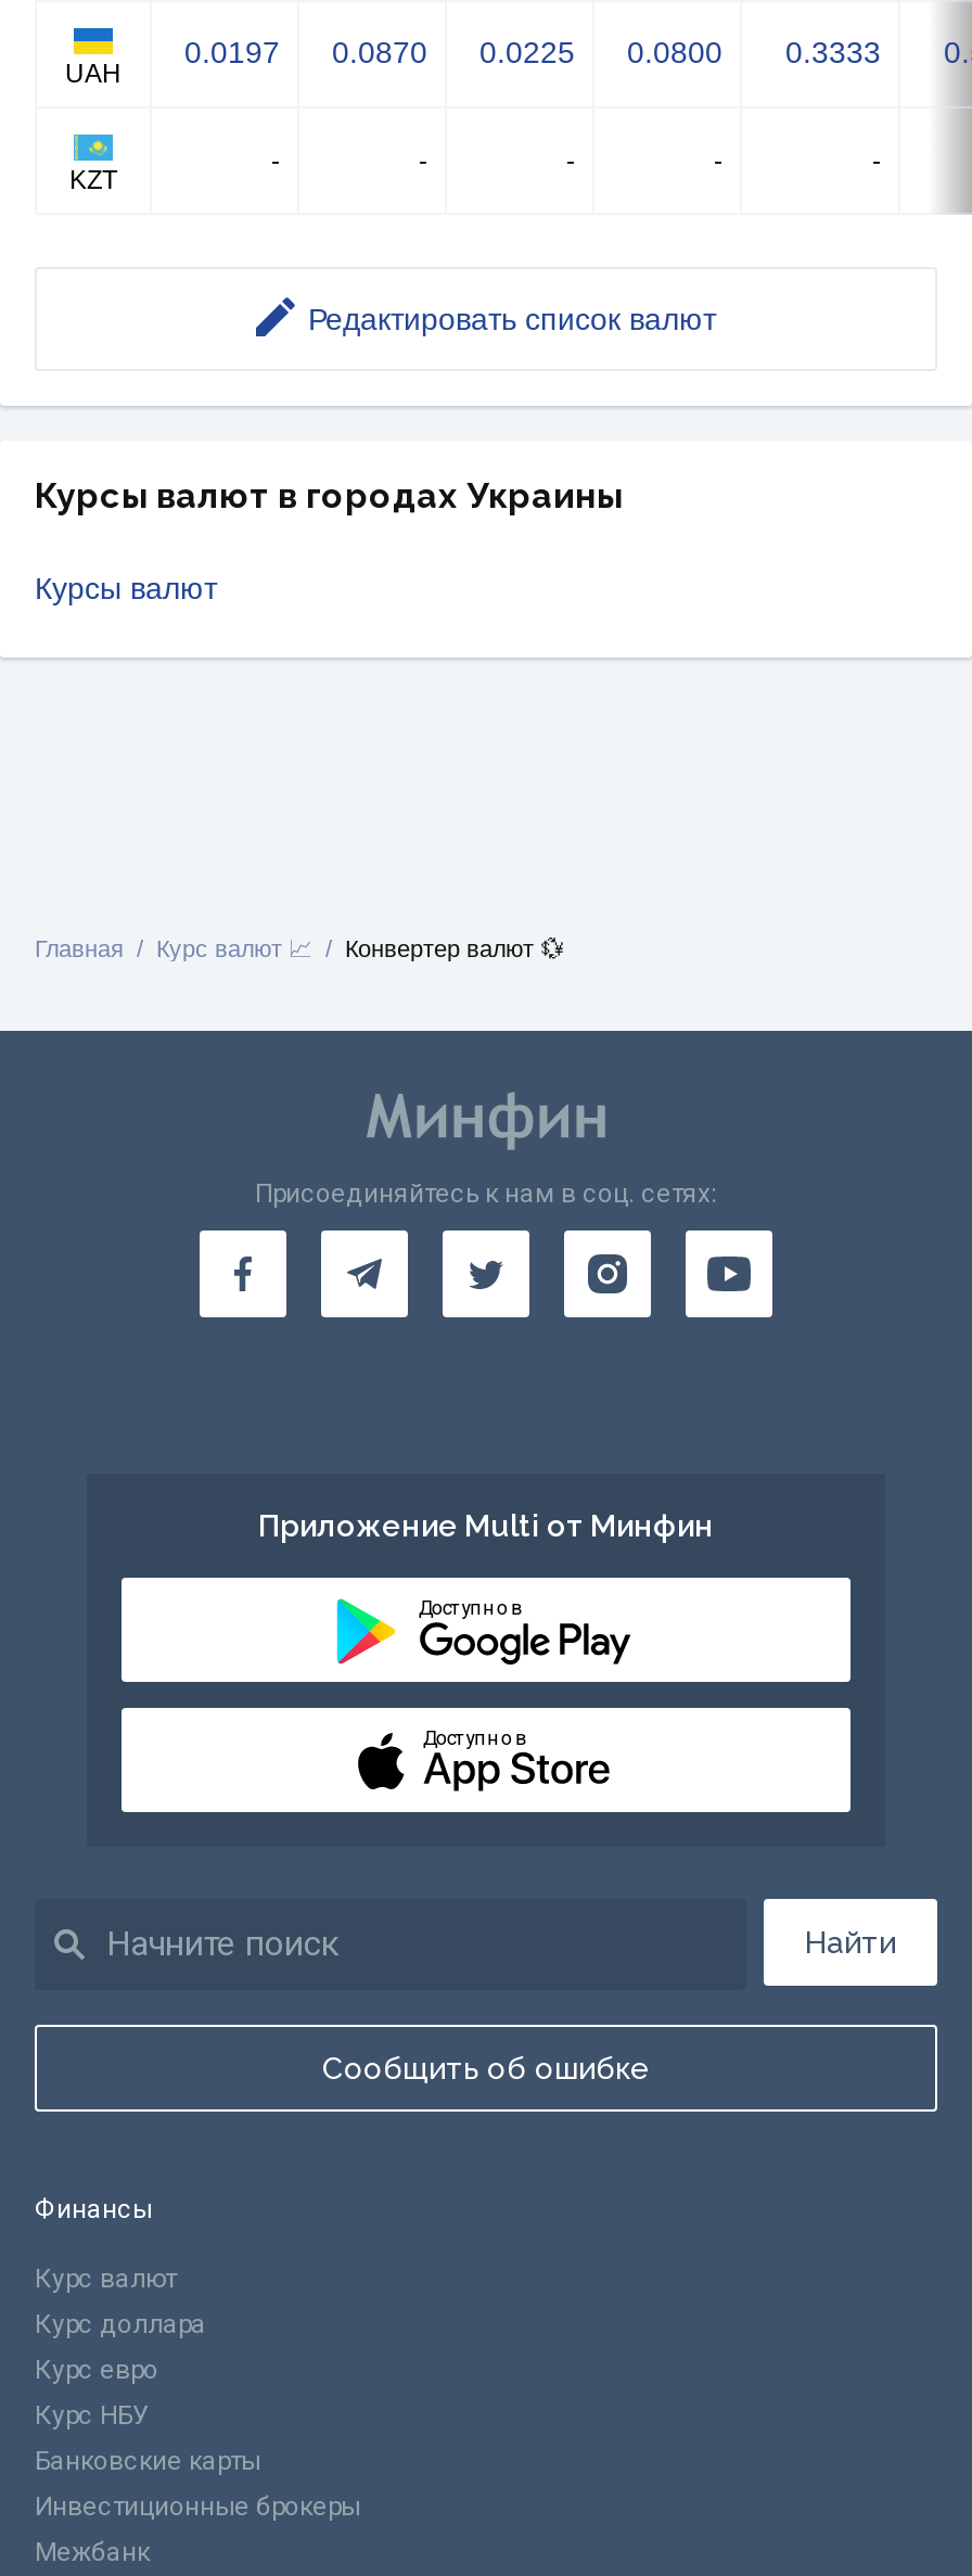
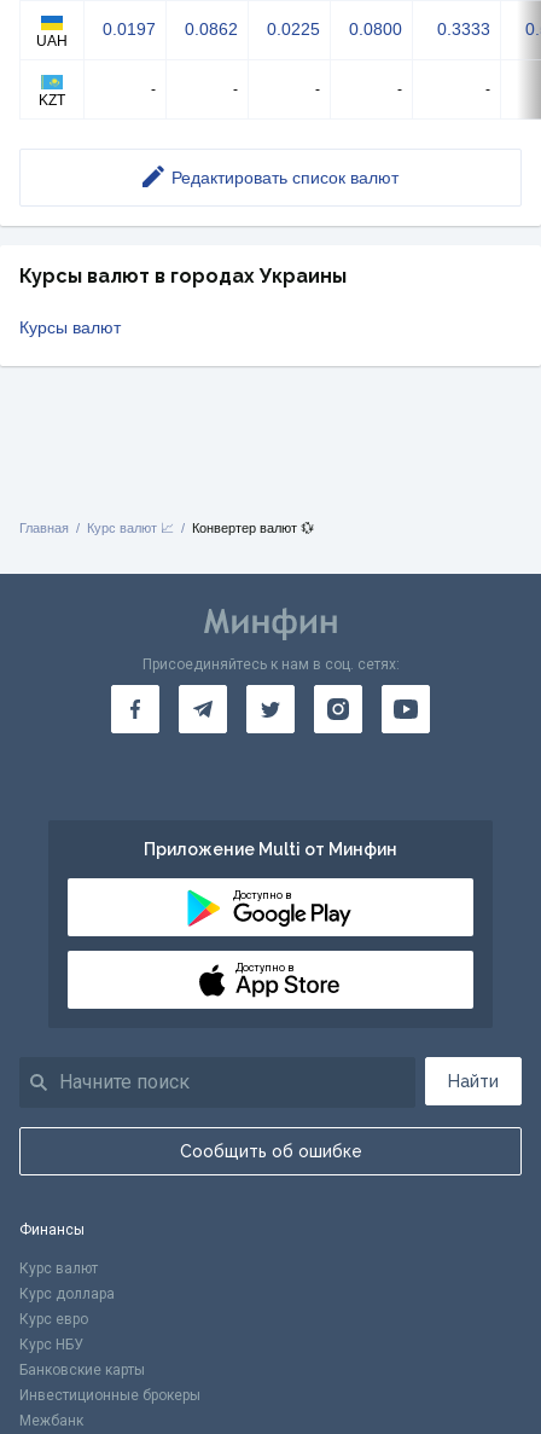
[332,35,427,70] 0.0870 -> [185,20,238,39] 0.0862

